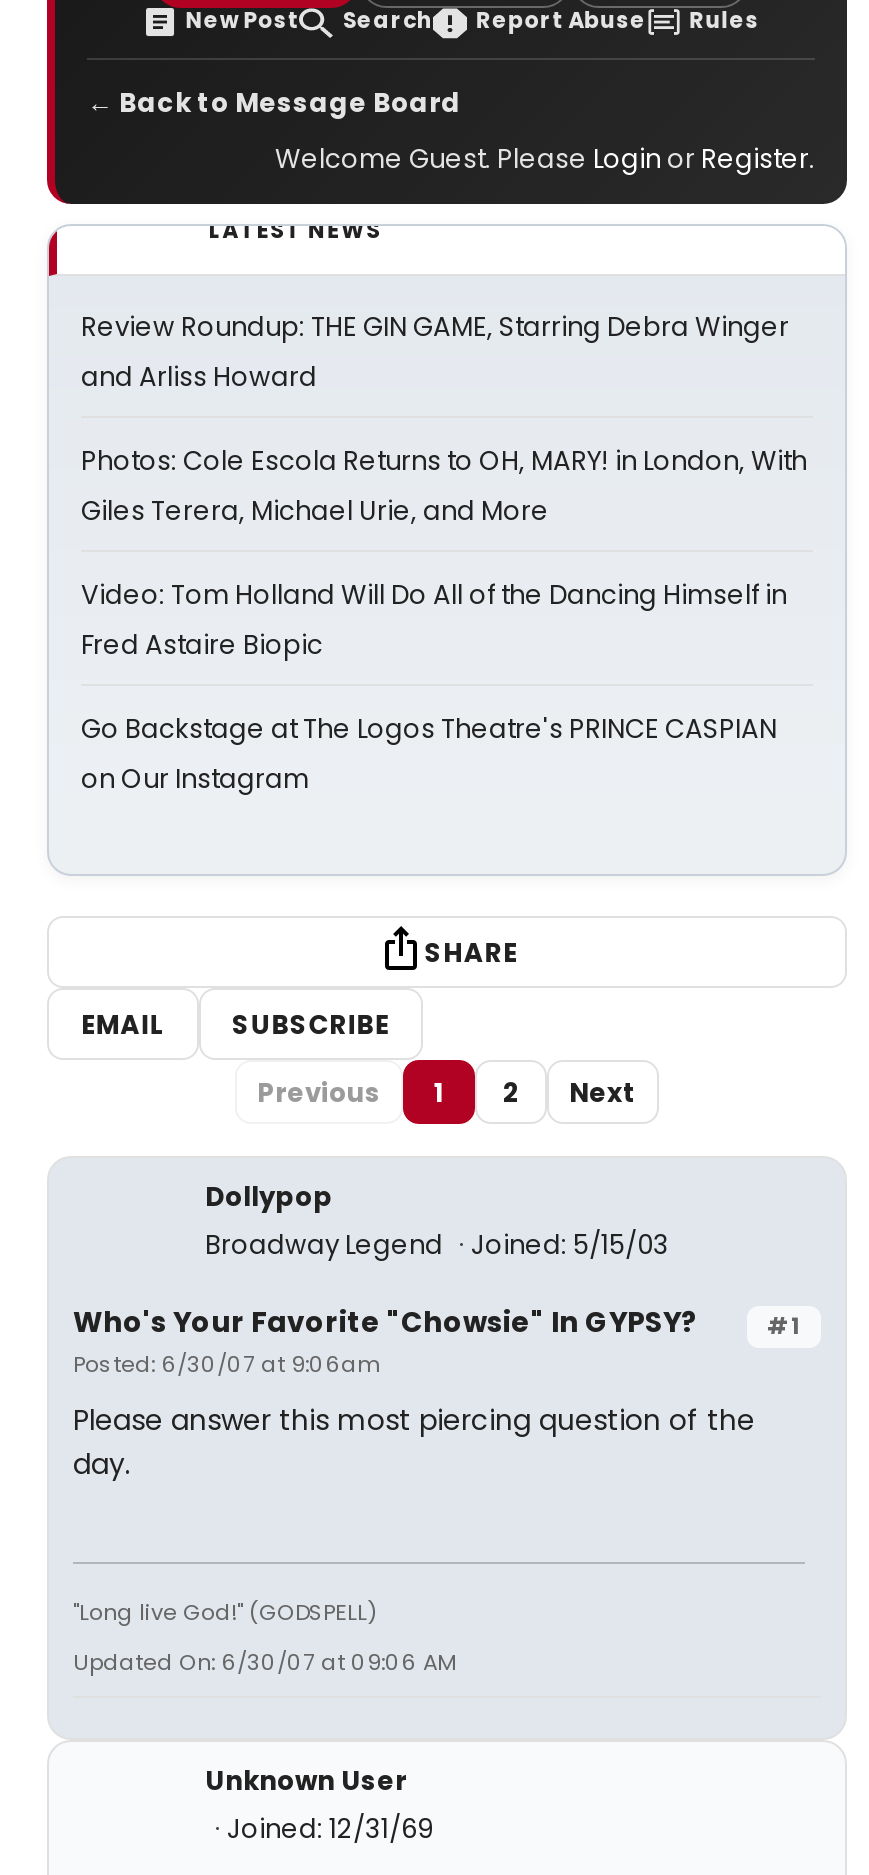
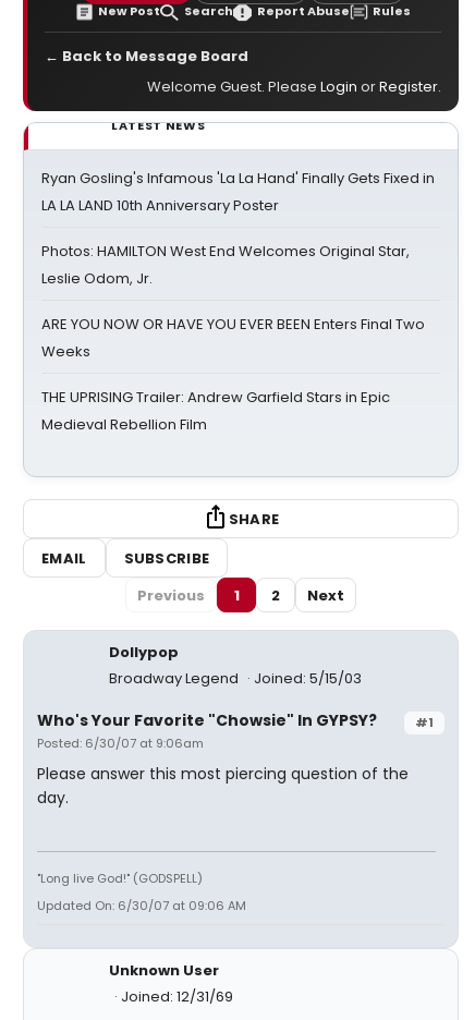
[81,308,789,396] Review Roundup: THE GIN GAME, Starring Debra Winger | and Arliss Howard -> [41,168,435,216] Ryan Gosling's Infamous 'La La Hand' Finally Gets Fixed in | LA LA LAND 10th Anniversary Poster
[81,442,807,530] Photos: Cole Escola Returns to OH, MARY! in London, With | Giles Terera, Michael Urie, and More -> [41,241,410,289] Photos: HAMILTON West End Welcomes Original Star, | Leslie Odom, Jr.
[81,576,787,664] Video: Tom Holland Will Do All of the Dancing Himself in | Fred Astaire Biopic -> [41,314,425,362] ARE YOU NOW OR HAVE YOU EVER BEEN Enters Final Two | Weeks
[81,710,777,798] Go Backstage at The Logos Theatre's PRINCE CASPIAN | on Our Instagram -> [41,387,390,435] THE UPRISING Trailer: Andrew Garfield Stars in Epic | Medieval Rebellion Film

